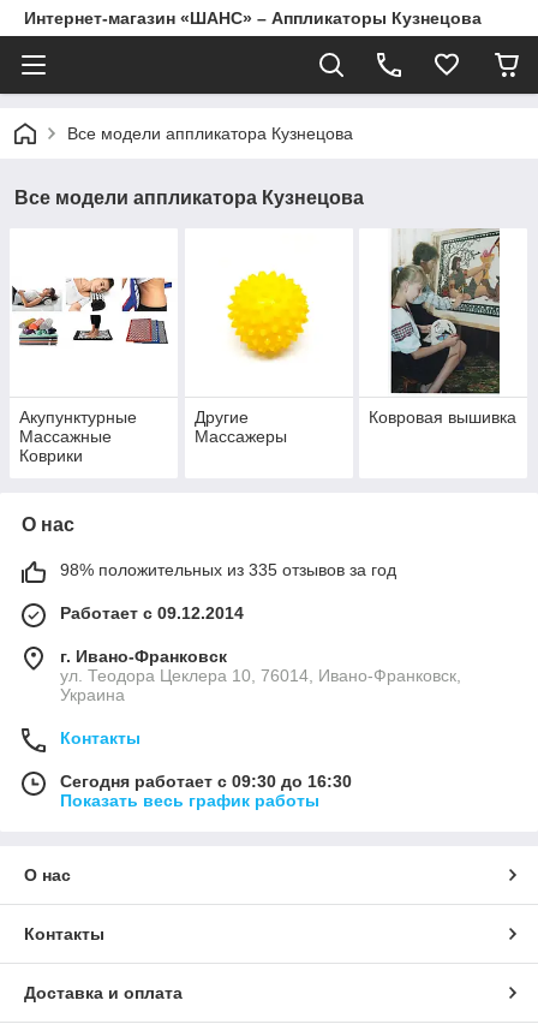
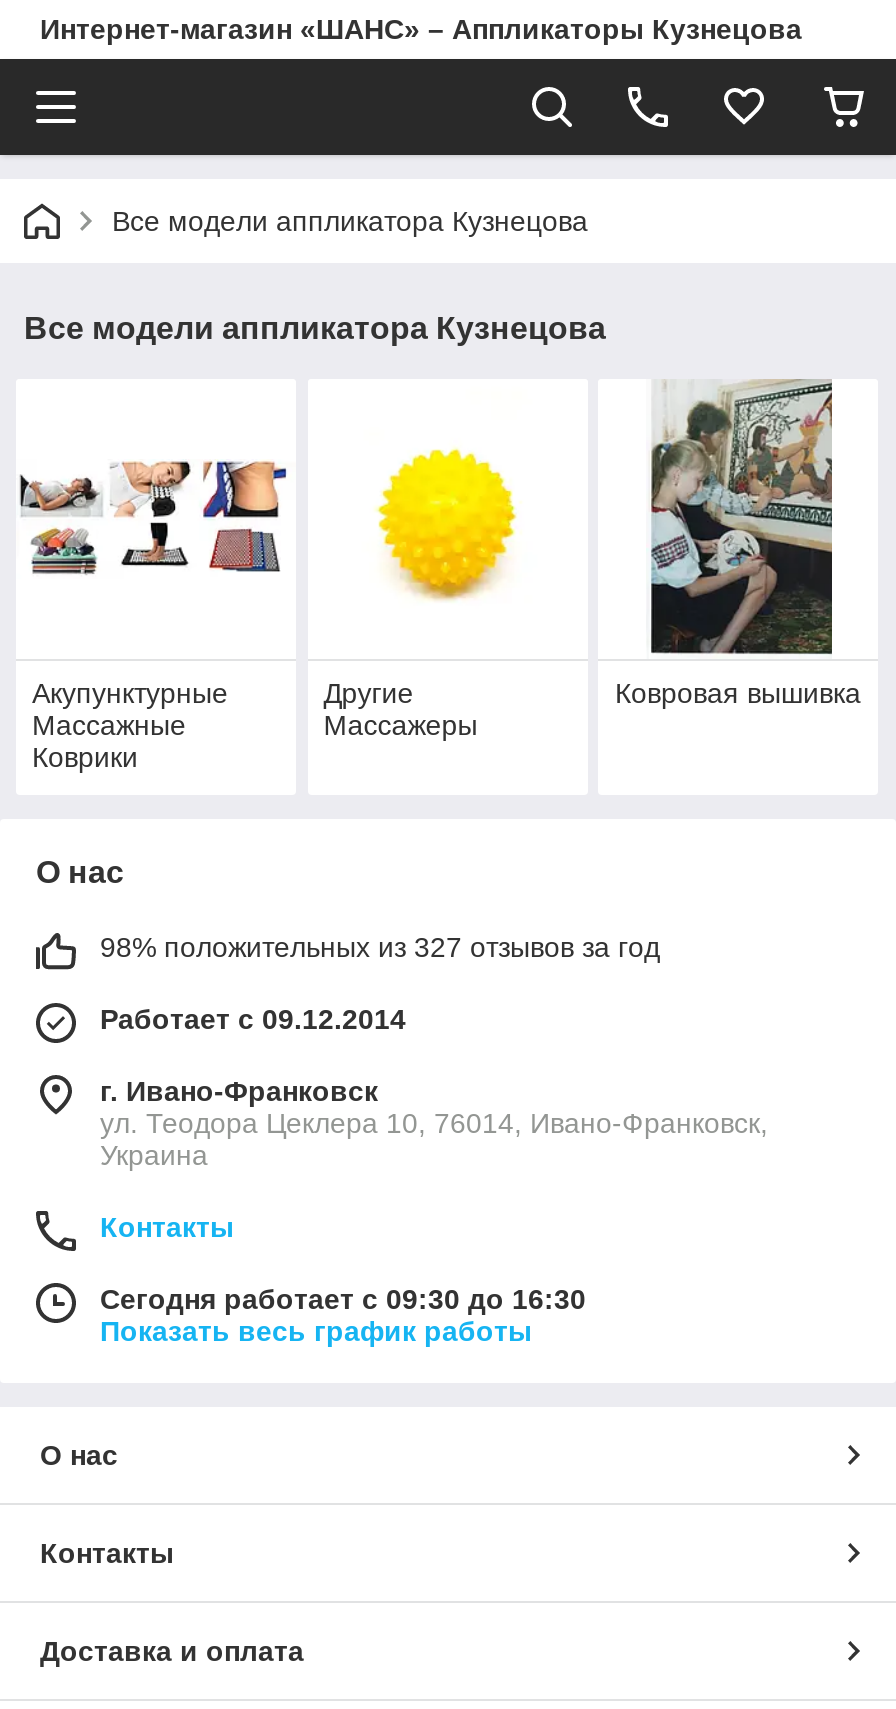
[60,560,396,579] 98% положительных из 335 отзывов за год -> [100,931,660,963] 98% положительных из 327 отзывов за год

